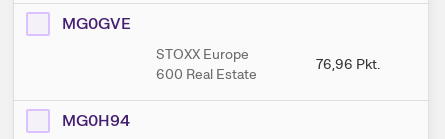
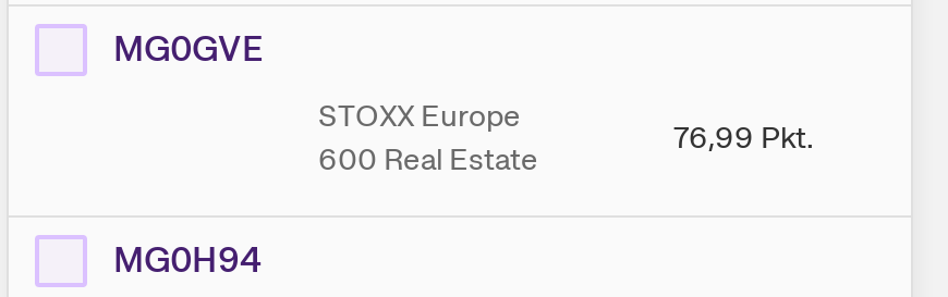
[316,55,380,73] 76,96 Pkt. -> [673,118,813,157] 76,99 Pkt.

